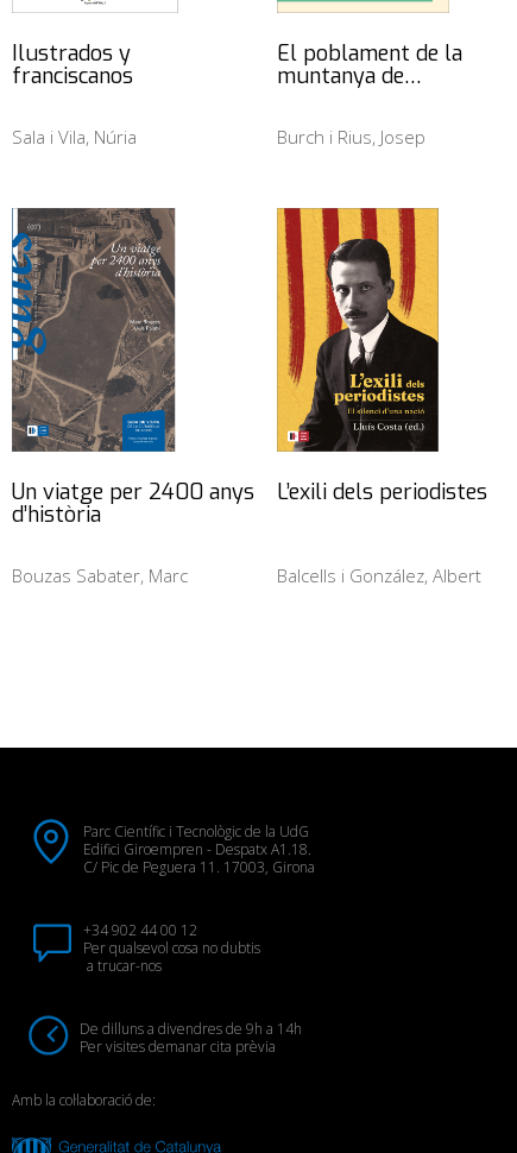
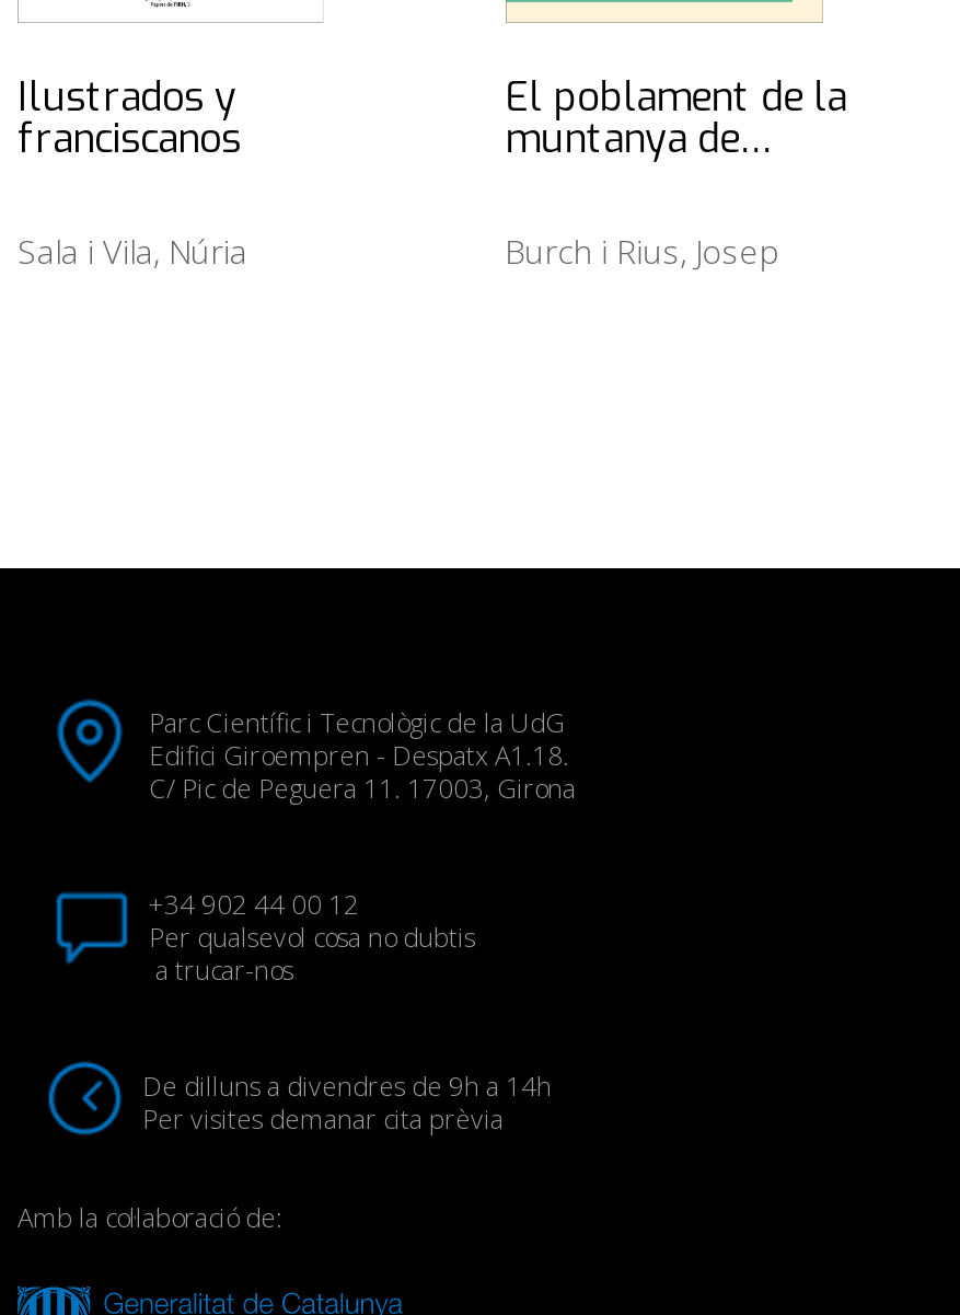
[11,207,254,587] [image] | Un viatge per 2400 anys | d’història | Bouzas Sabater, Marc -> none
[276,207,487,587] [image] | L’exili dels periodistes | Balcells i González, Albert -> none

